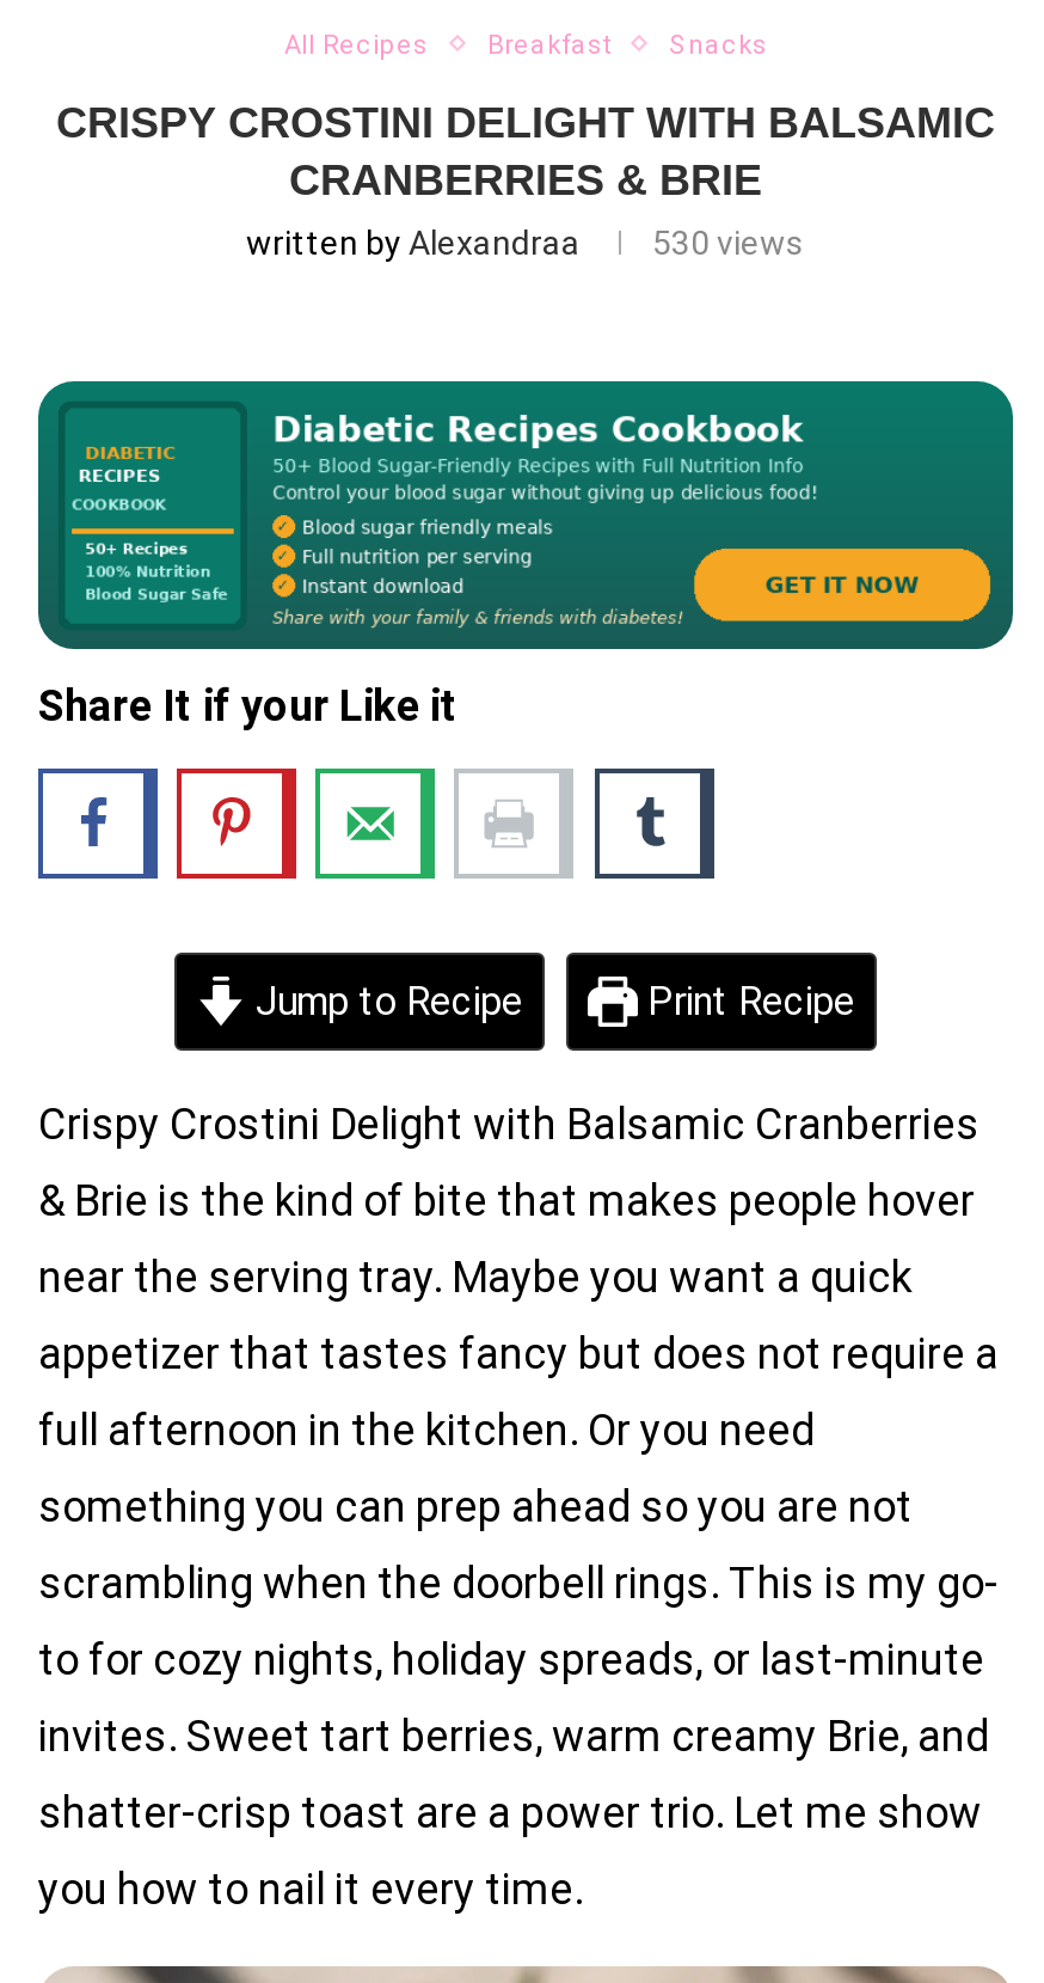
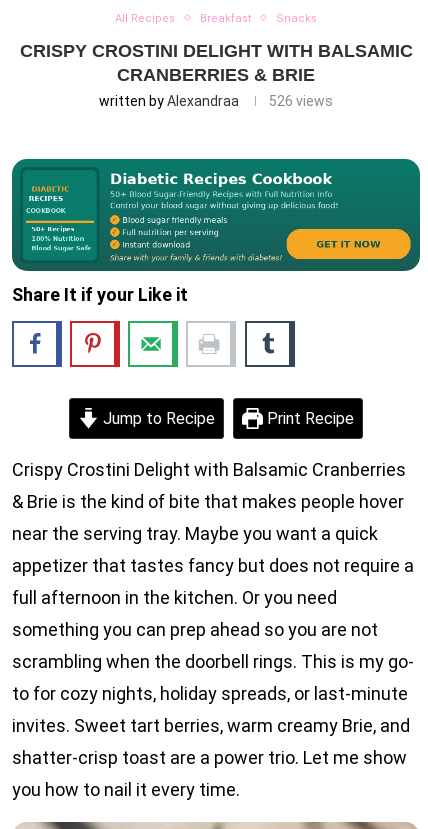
[246,223,805,261] written by Alexandraa 530 views -> [99,93,333,109] written by Alexandraa 526 views

